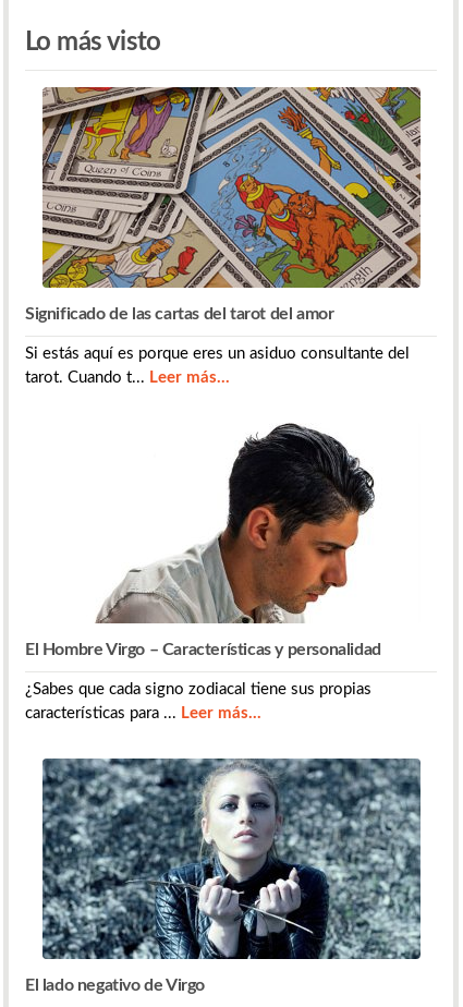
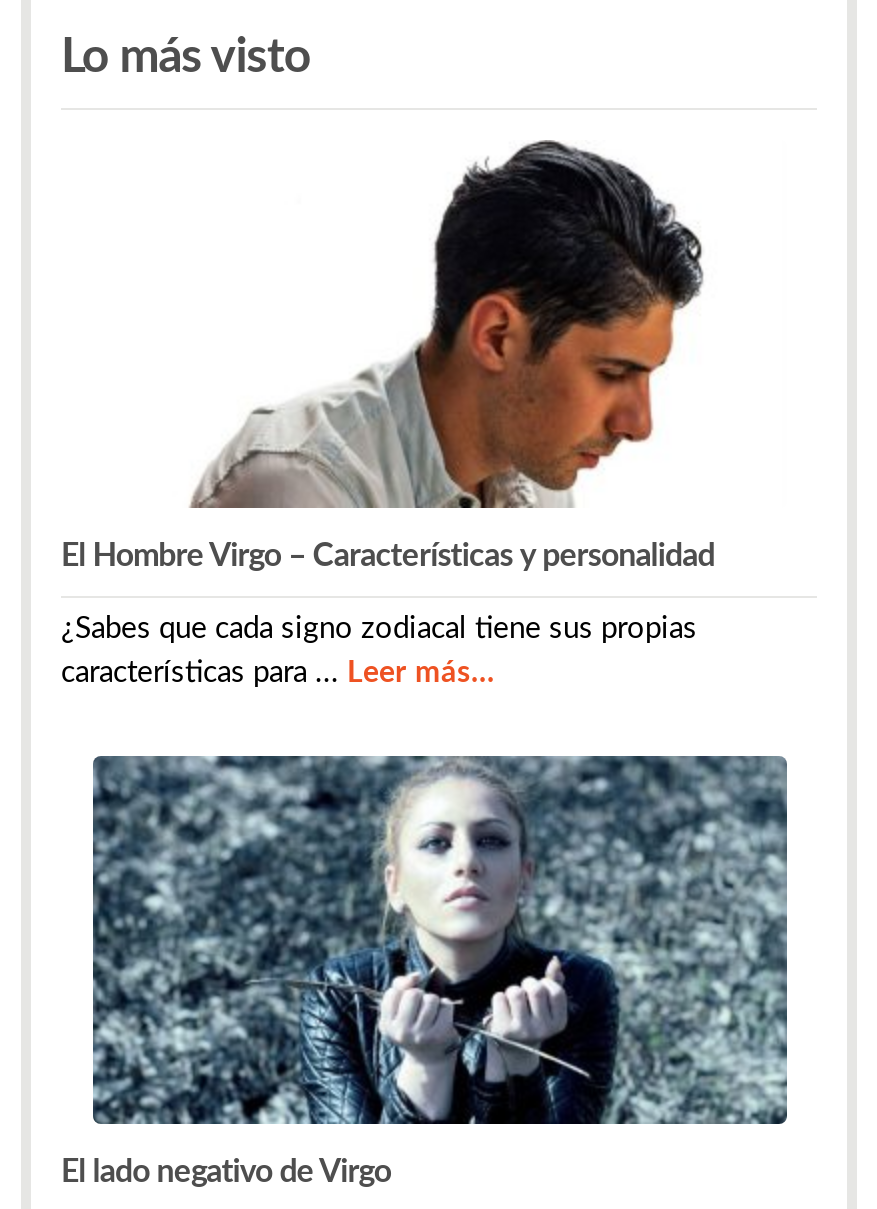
[25,86,422,386] [image] | Significado de las cartas del tarot del amor | Si estás aquí es porque eres un asiduo consultante del | tarot. Cuando t... Leer más... -> none

